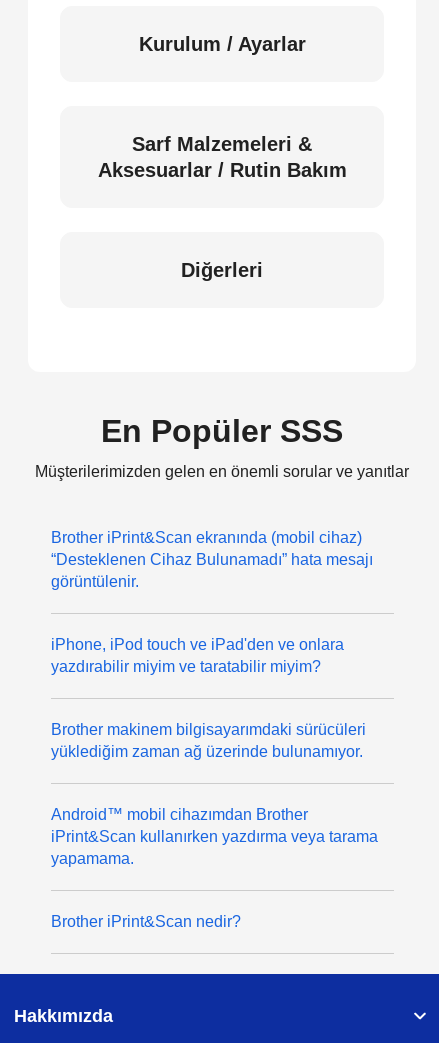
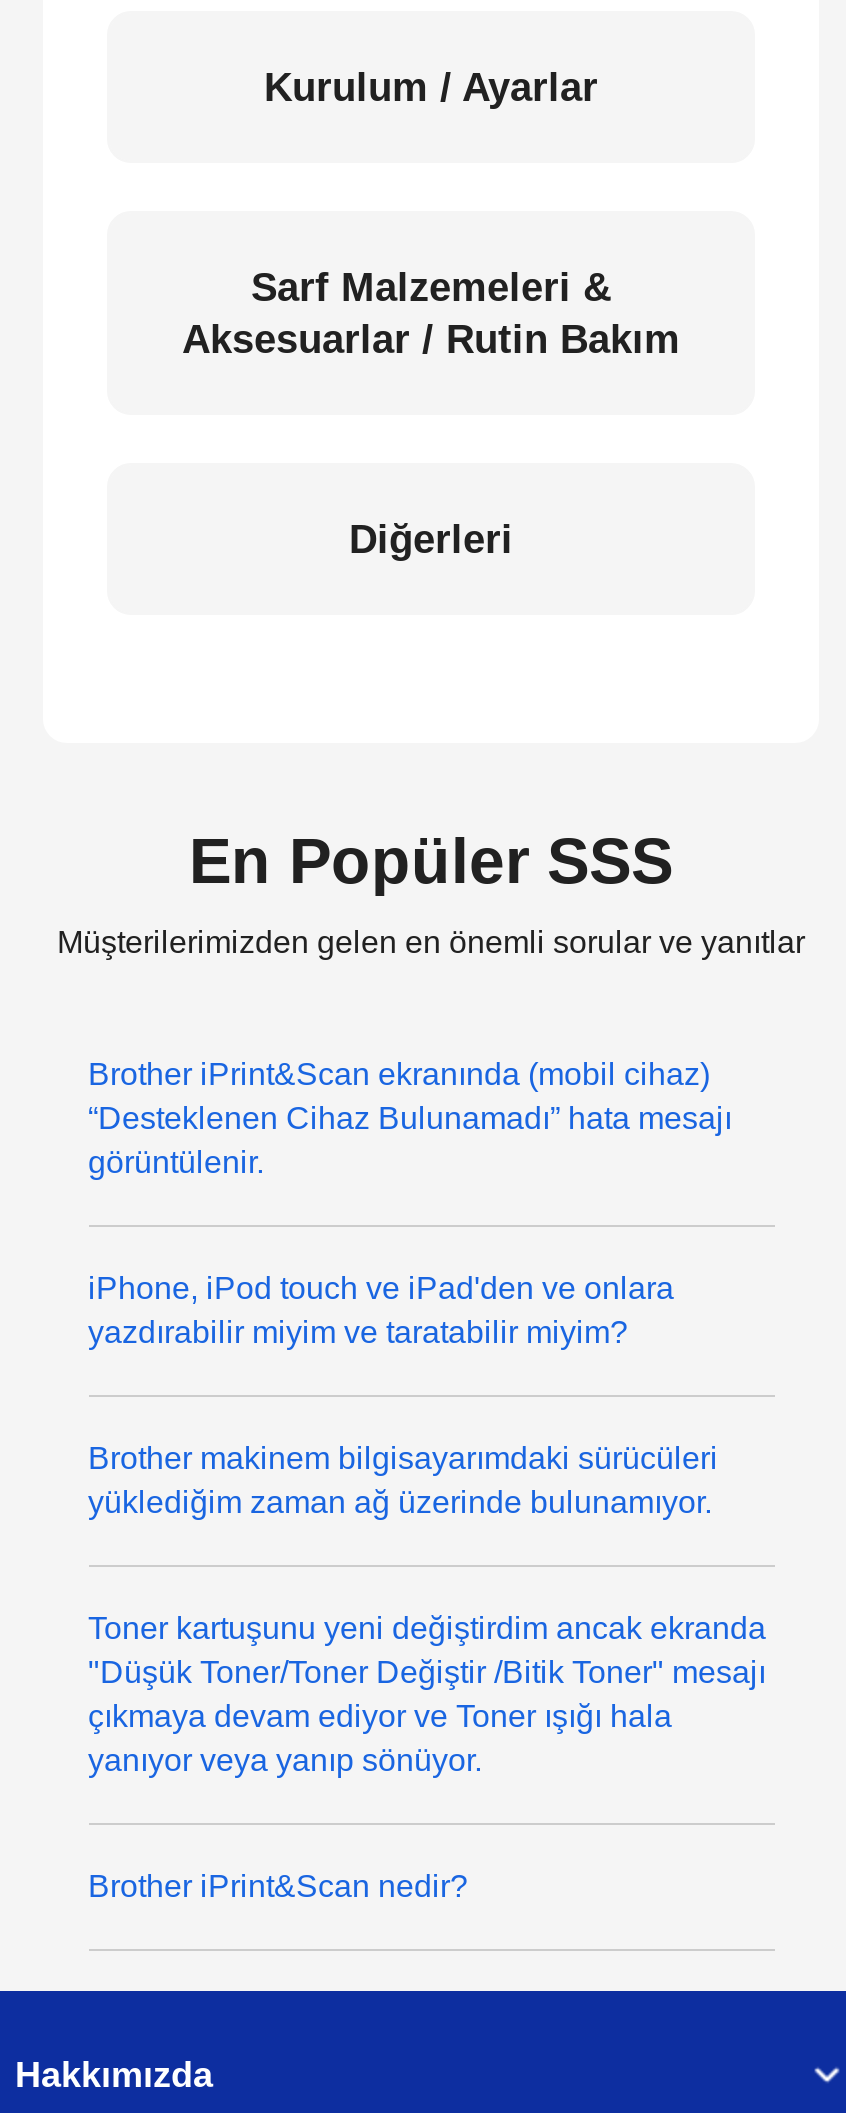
[50,806,377,867] Android™ mobil cihazımdan Brother | iPrint&Scan kullanırken yazdırma veya tarama | yapamama. -> [88,1611,766,1777] Toner kartuşunu yeni değiştirdim ancak ekranda | "Düşük Toner/Toner Değiştir /Bitik Toner" mesajı | çıkmaya devam ediyor ve Toner ışığı hala | yanıyor veya yanıp sönüyor.

